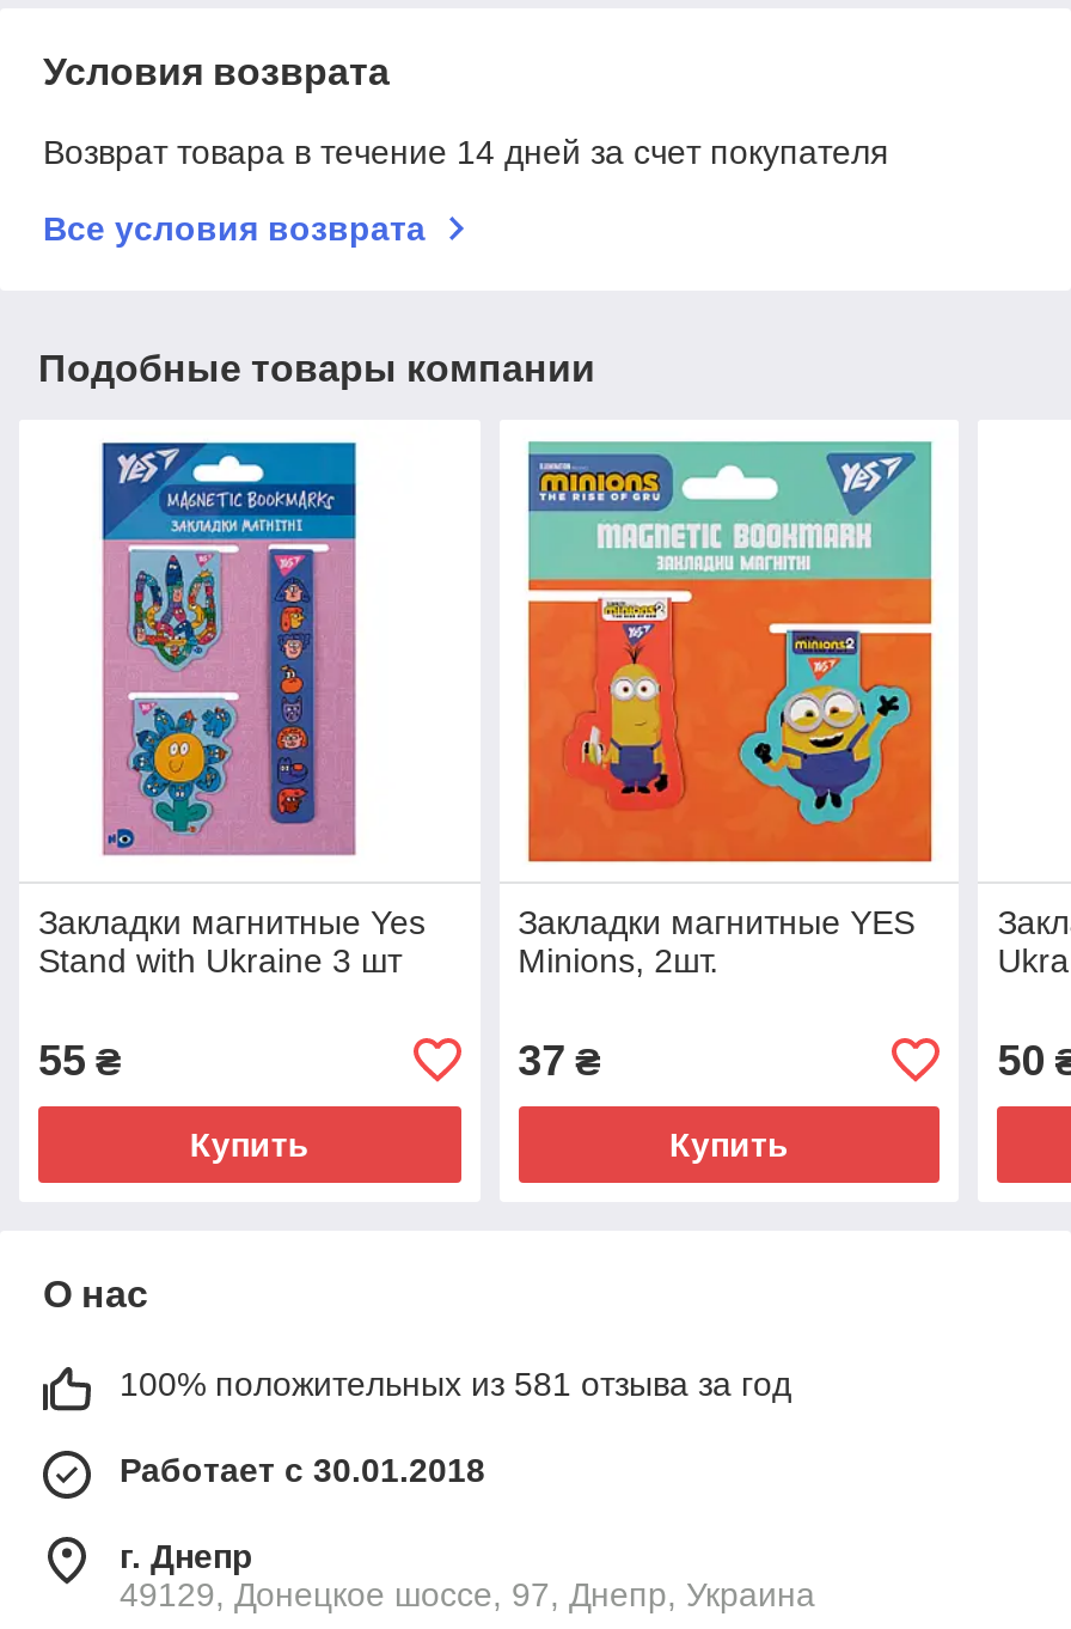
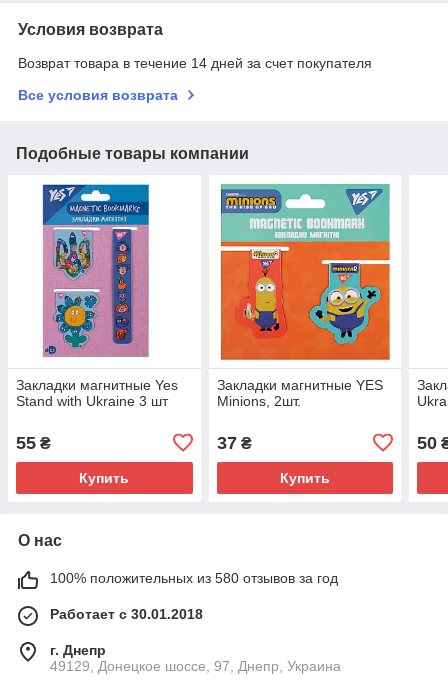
[120,1364,791,1402] 100% положительных из 581 отзыва за год -> [50,570,338,586] 100% положительных из 580 отзывов за год

